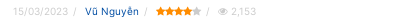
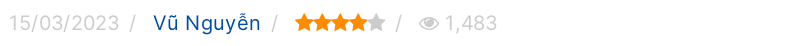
[228,4,256,16] 2,153 -> [439,9,497,33] 1,483

